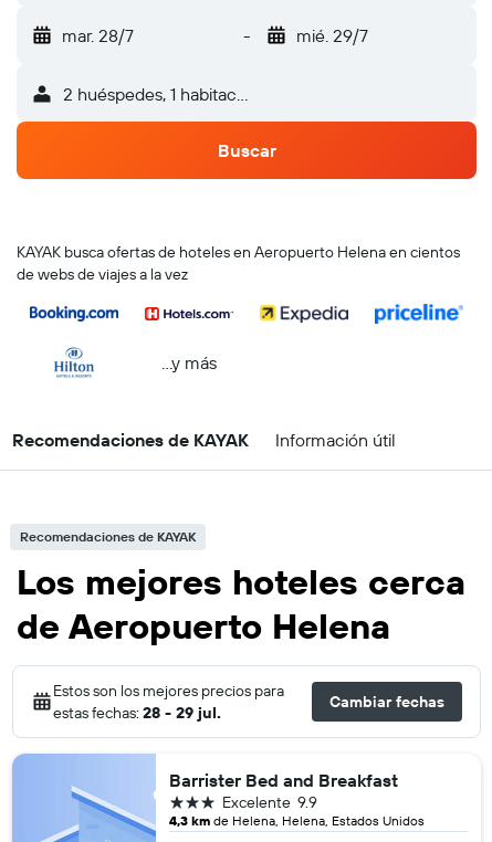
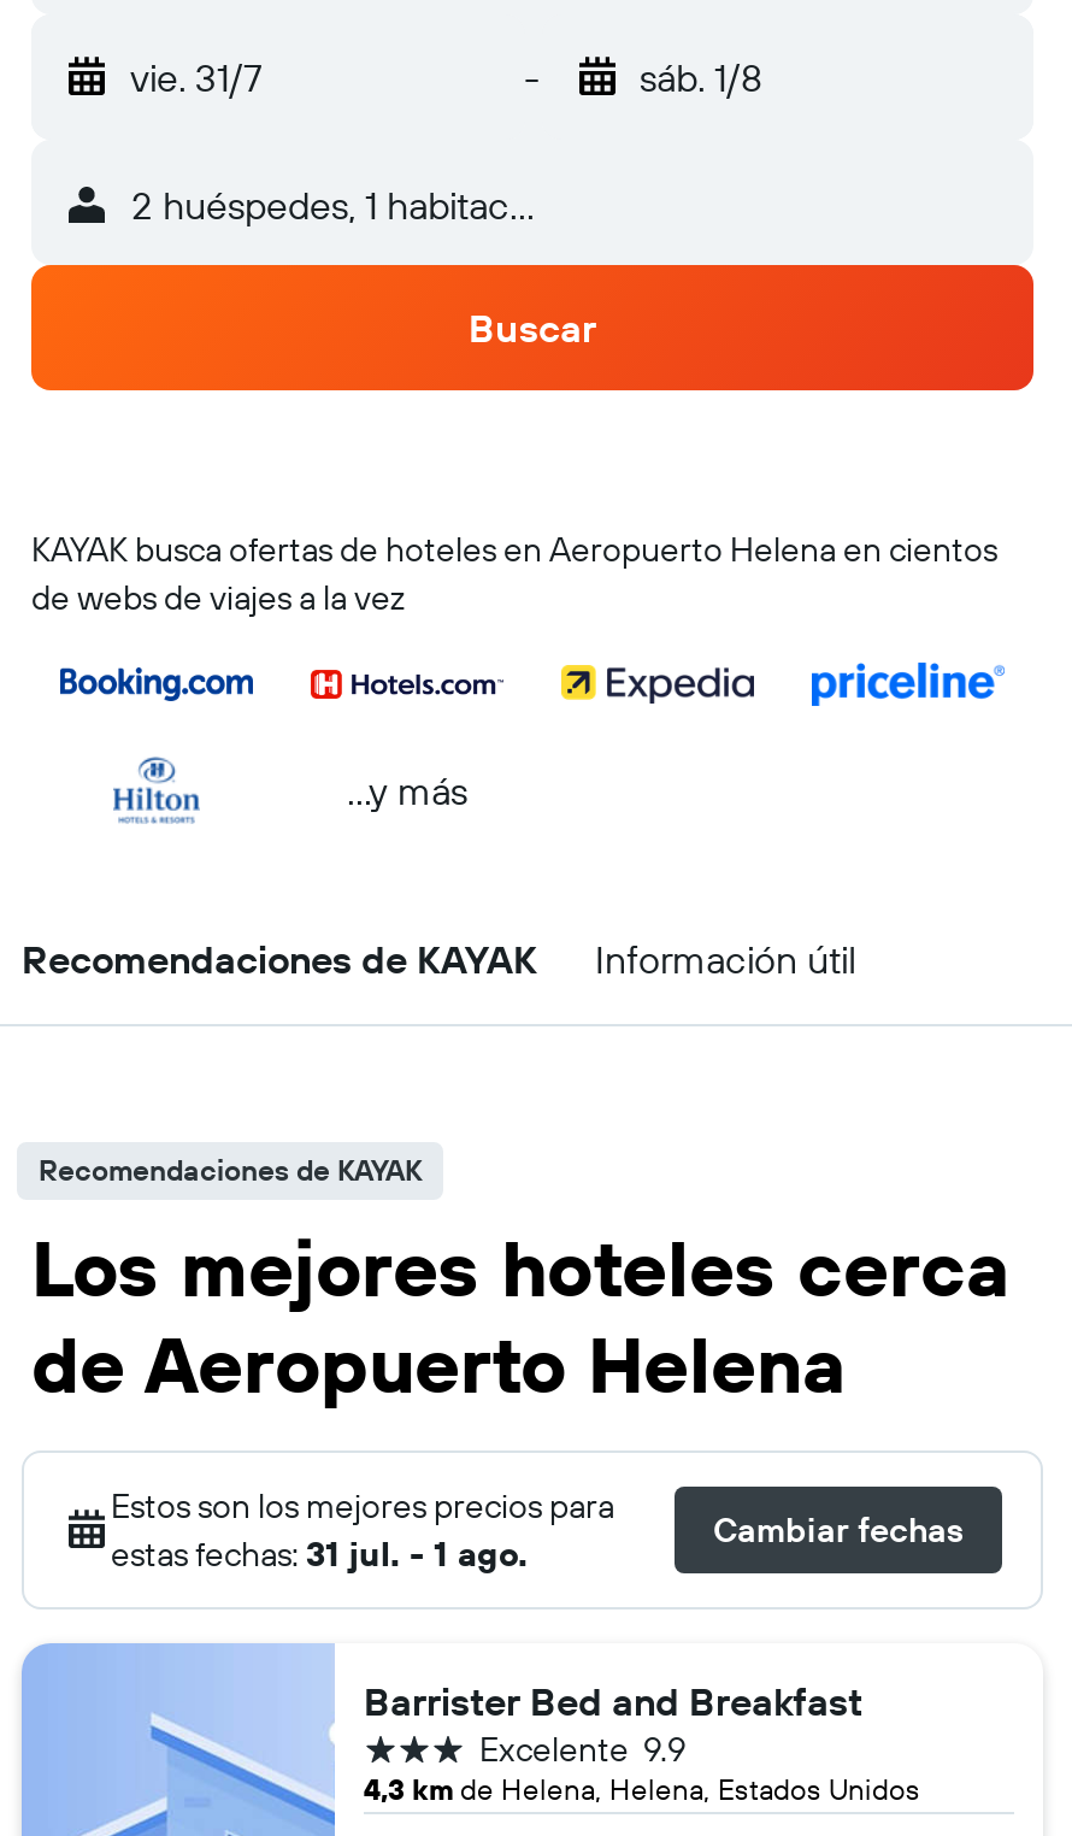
[62,24,134,46] mar. 28/7 -> [130,53,263,101] vie. 31/7
[296,24,368,46] mié. 29/7 -> [640,53,762,101] sáb. 1/8
[53,703,221,723] estas fechas: 28 - 29 jul. -> [111,1532,528,1576] estas fechas: 31 jul. - 1 ago.

